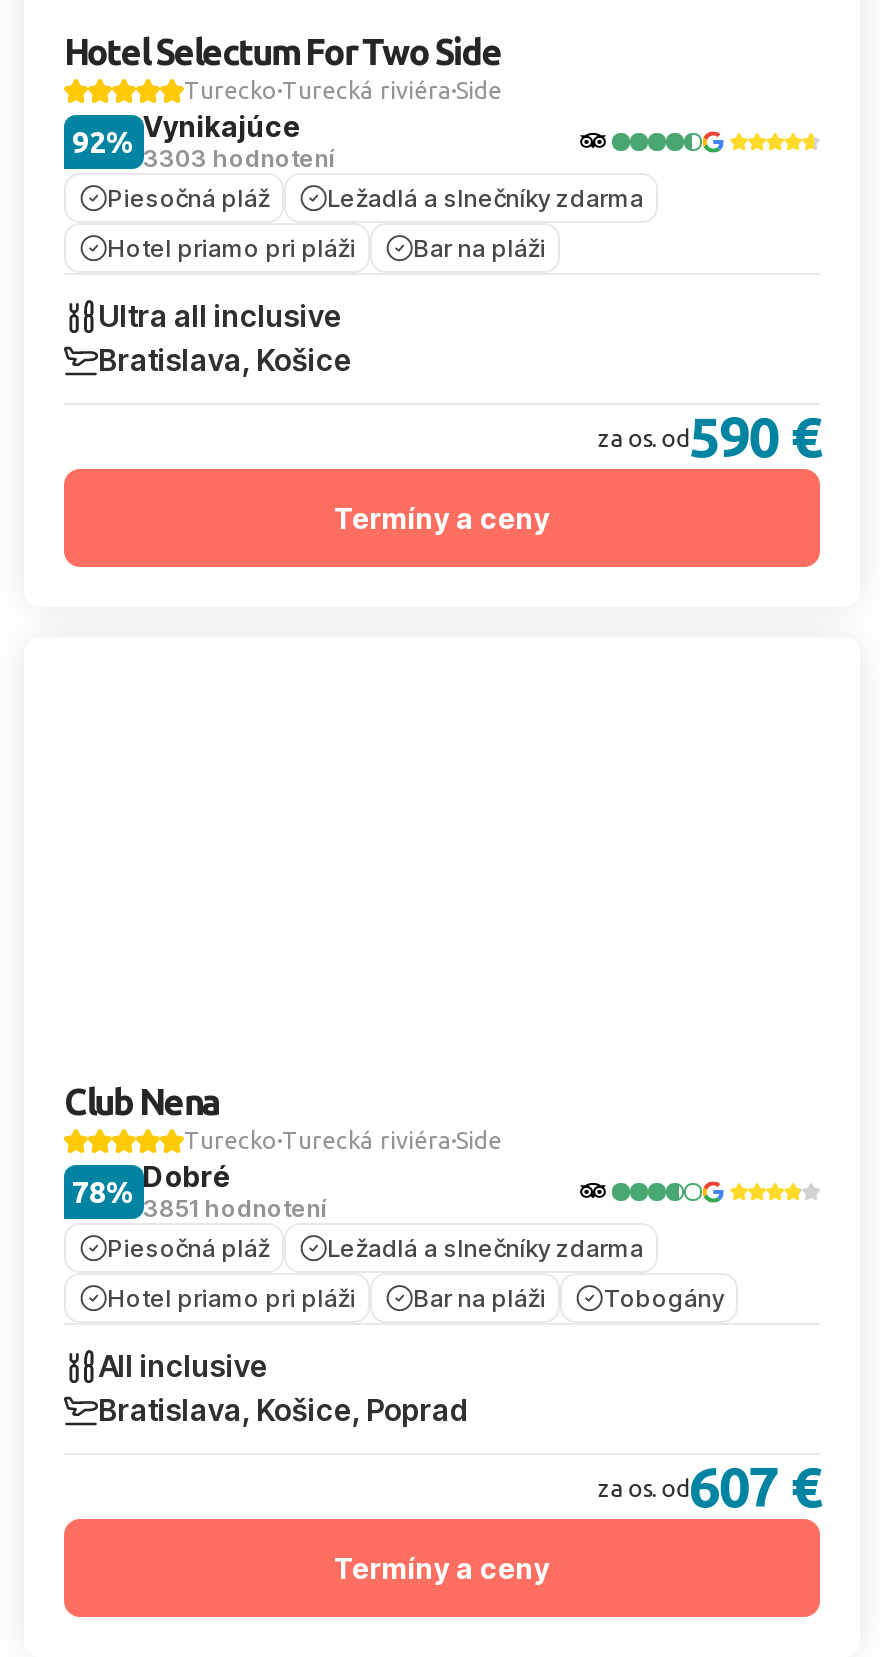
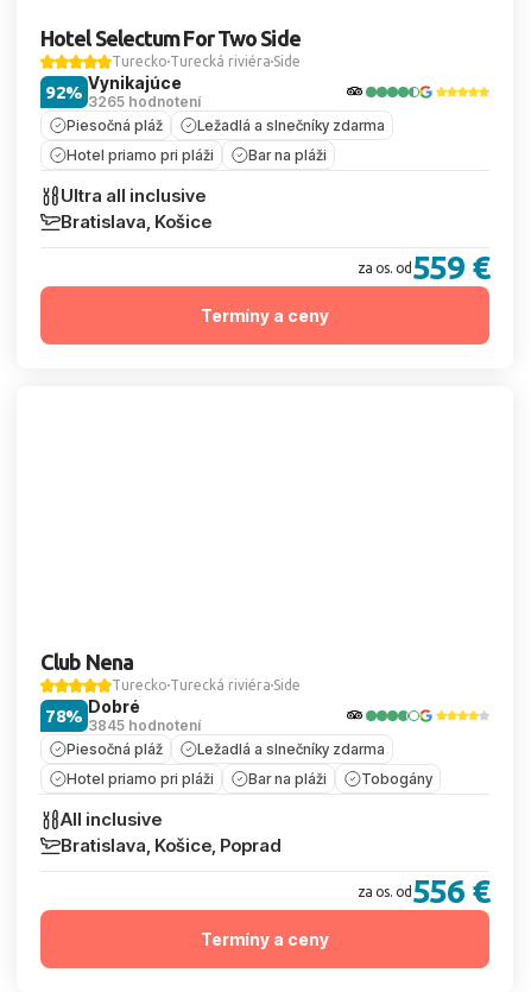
[72,109,335,173] 92% 3303 hodnotení Vynikajúce -> [45,72,200,110] 92% 3265 hodnotení Vynikajúce
[598,405,820,467] za os. od590 € -> [357,248,489,285] za os. od559 €
[72,1159,327,1223] 78% 3851 hodnotení Dobré -> [45,696,200,734] 78% 3845 hodnotení Dobré
[598,1455,820,1517] za os. od607 € -> [357,872,489,909] za os. od556 €

